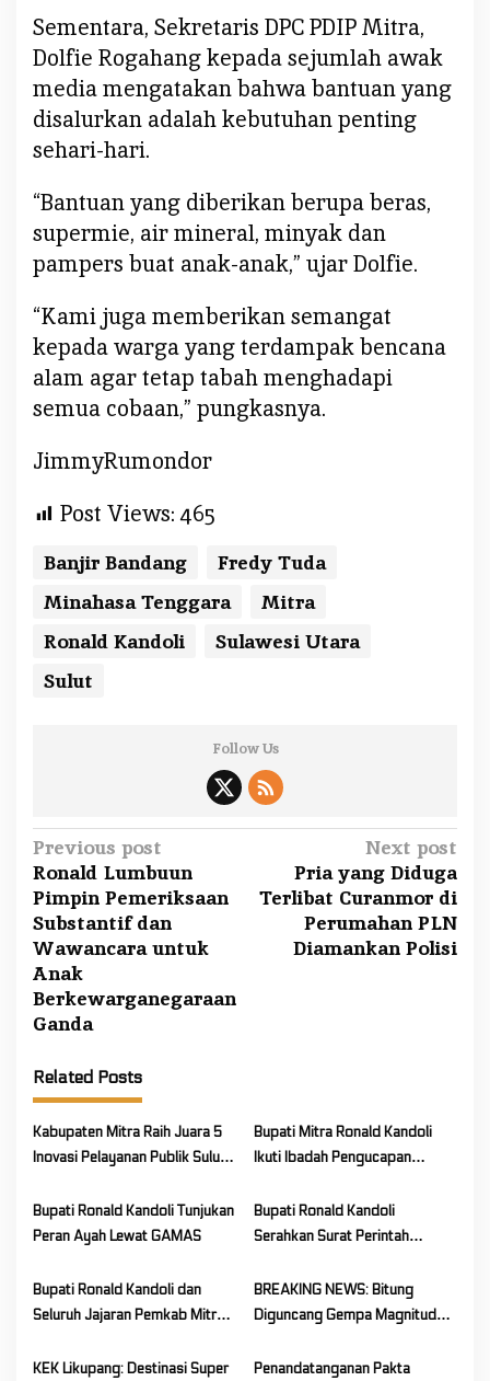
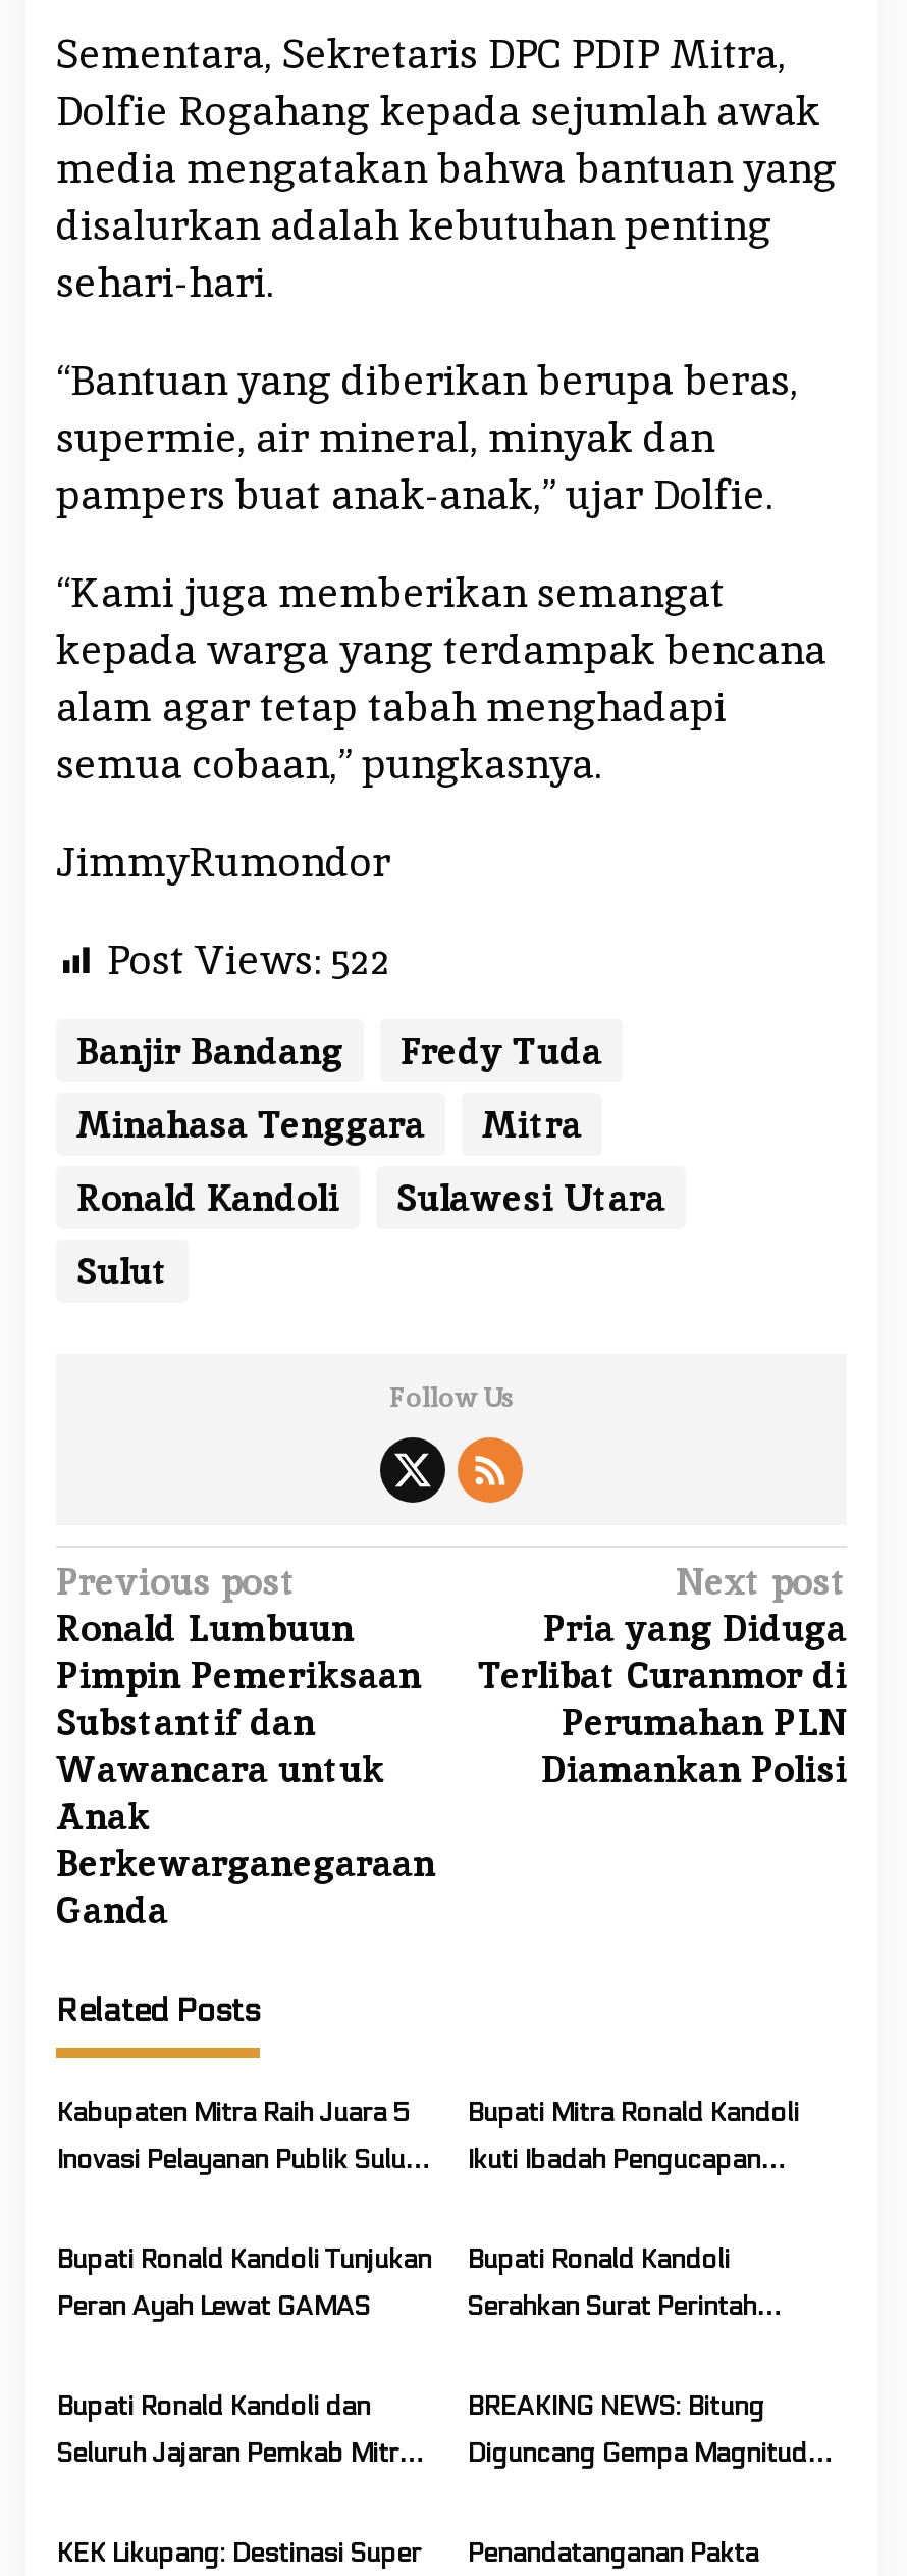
[60,499,214,528] Post Views: 465 -> [107,933,390,986] Post Views: 522

